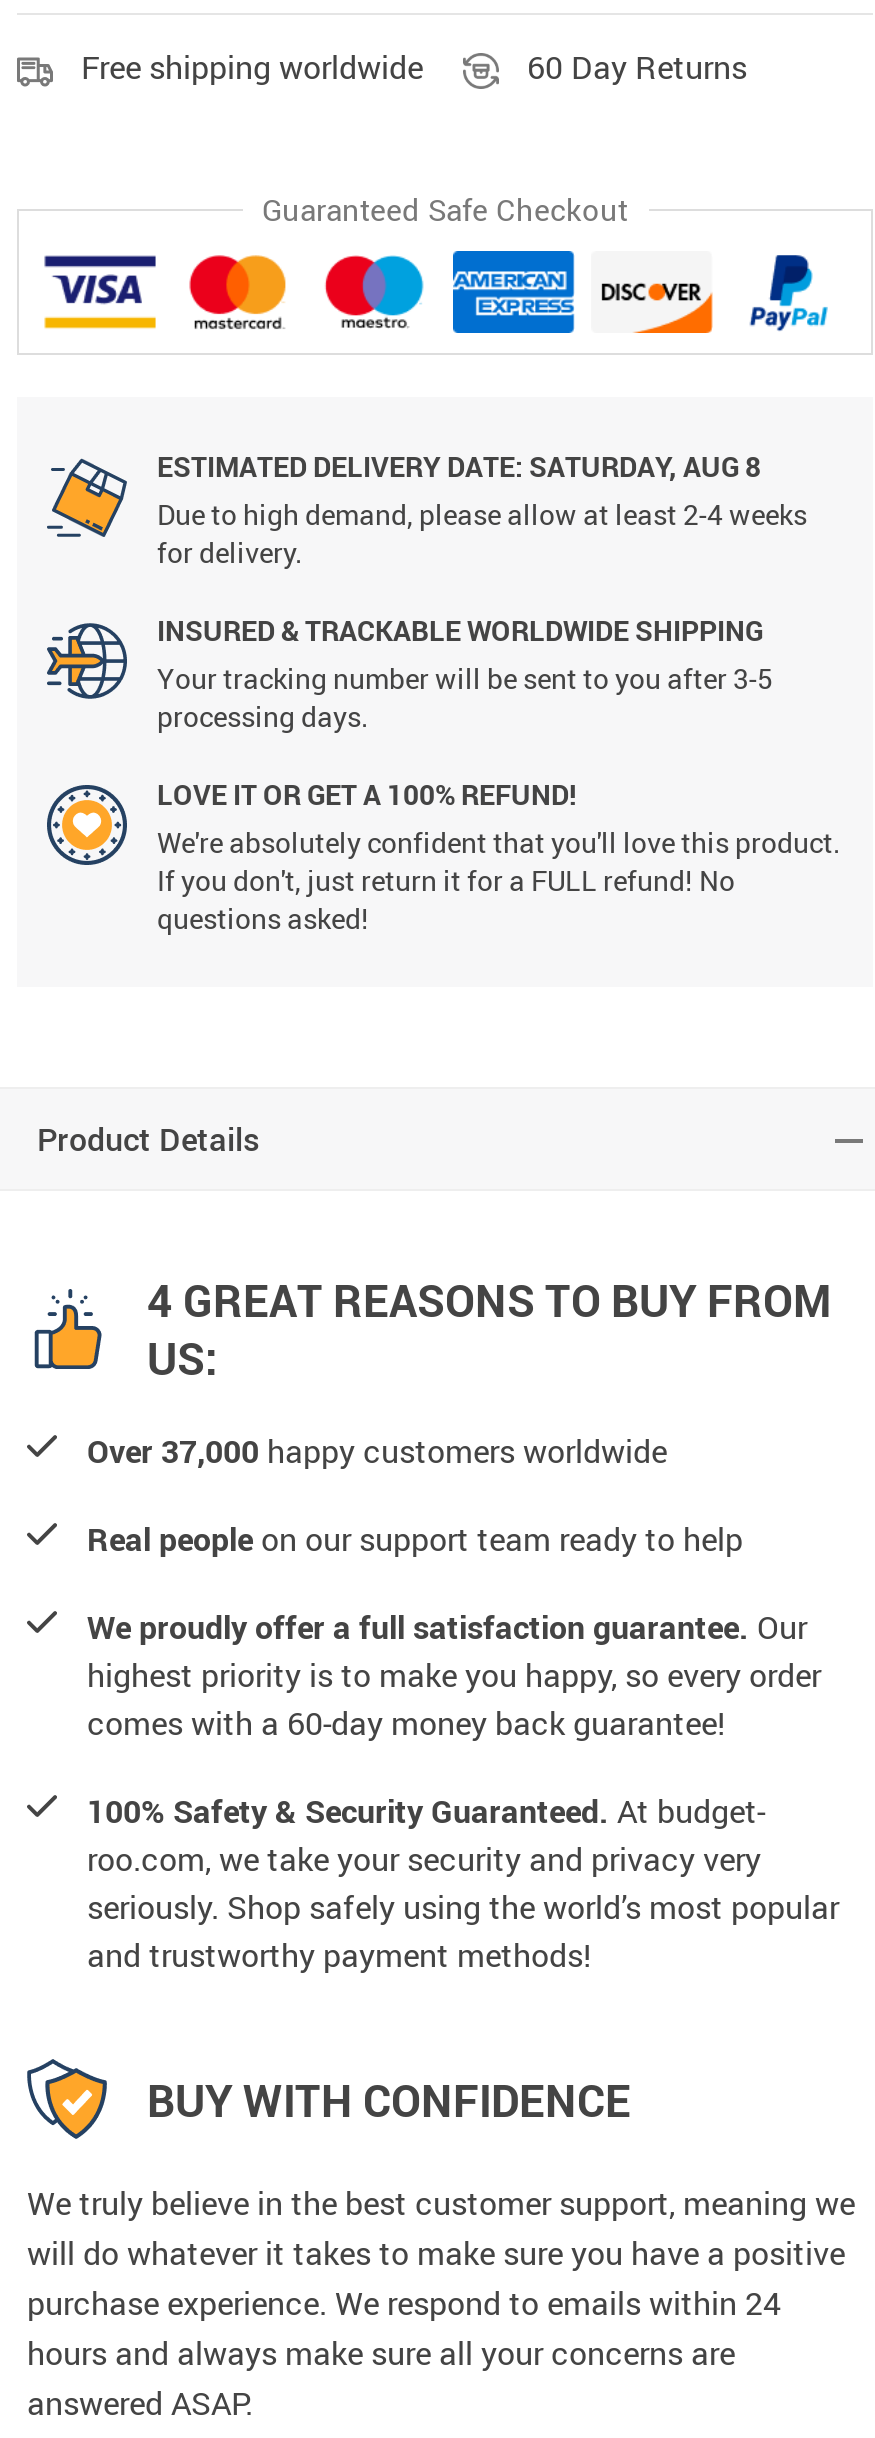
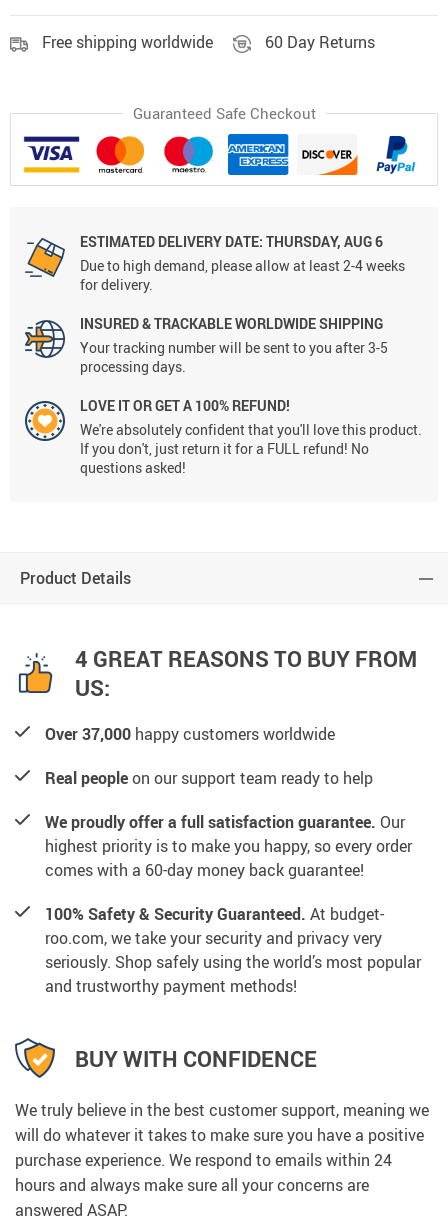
[157,447,761,485] ESTIMATED DELIVERY DATE: SATURDAY, AUG 8 -> [80,232,383,251] ESTIMATED DELIVERY DATE: THURSDAY, AUG 6

